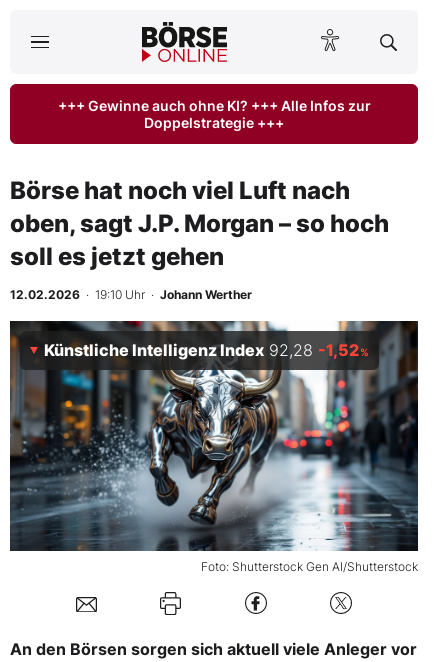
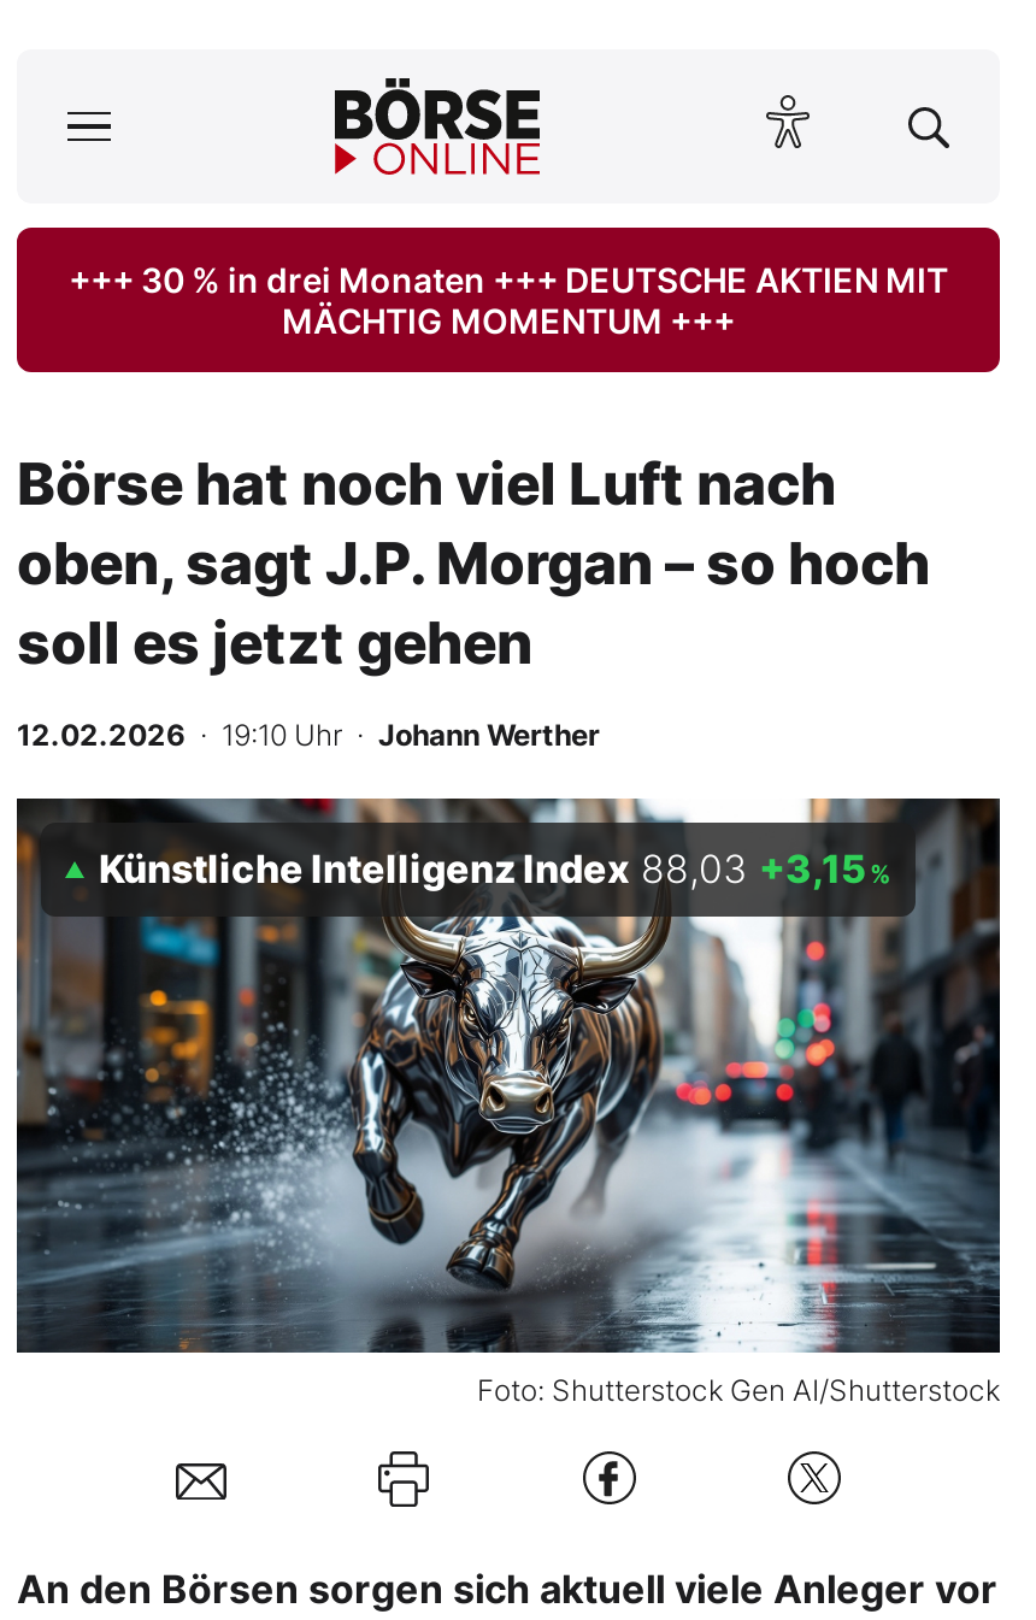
[57,97,370,131] +++ Gewinne auch ohne KI? +++ Alle Infos zur | Doppelstrategie +++ -> [69,259,948,341] +++ 30 % in drei Monaten +++ DEUTSCHE AKTIEN MIT | MÄCHTIG MOMENTUM +++
[44,340,369,360] Künstliche Intelligenz Index 92,28 -1,52% -> [99,844,891,893] Künstliche Intelligenz Index 88,03 +3,15%

